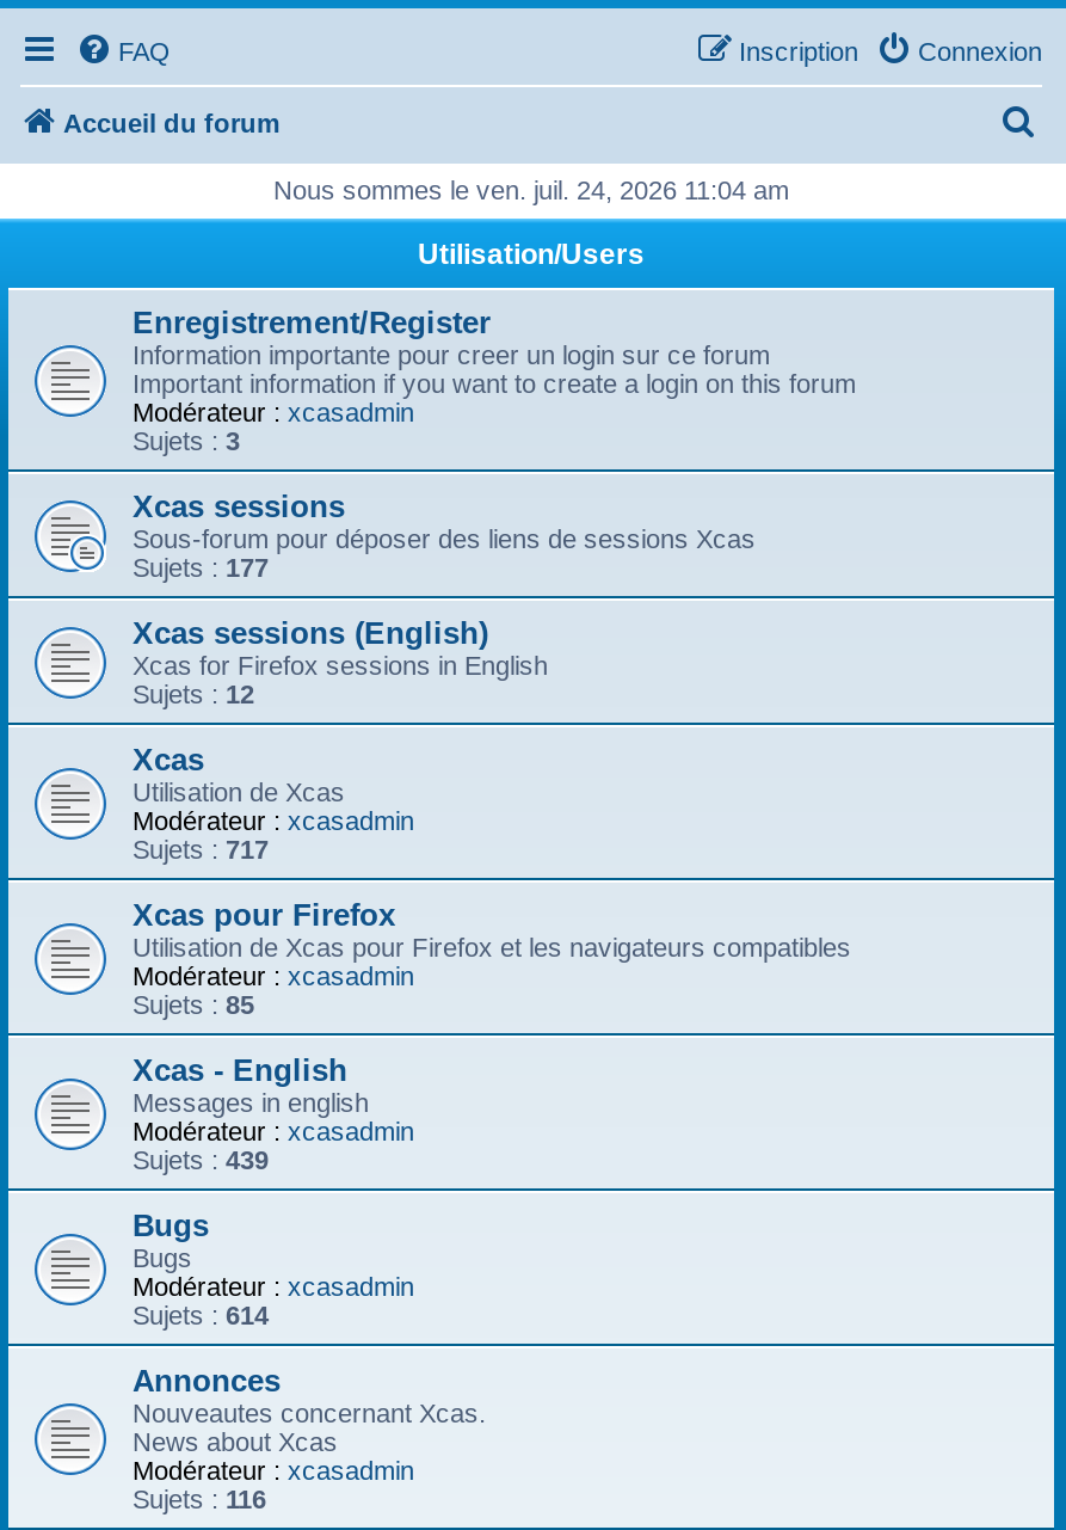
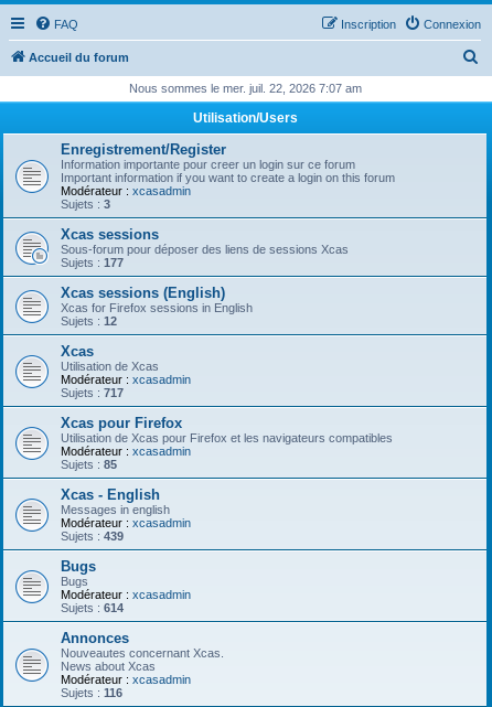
[273,176,789,204] Nous sommes le ven. juil. 24, 2026 11:04 am -> [129,82,361,95] Nous sommes le mer. juil. 22, 2026 7:07 am

